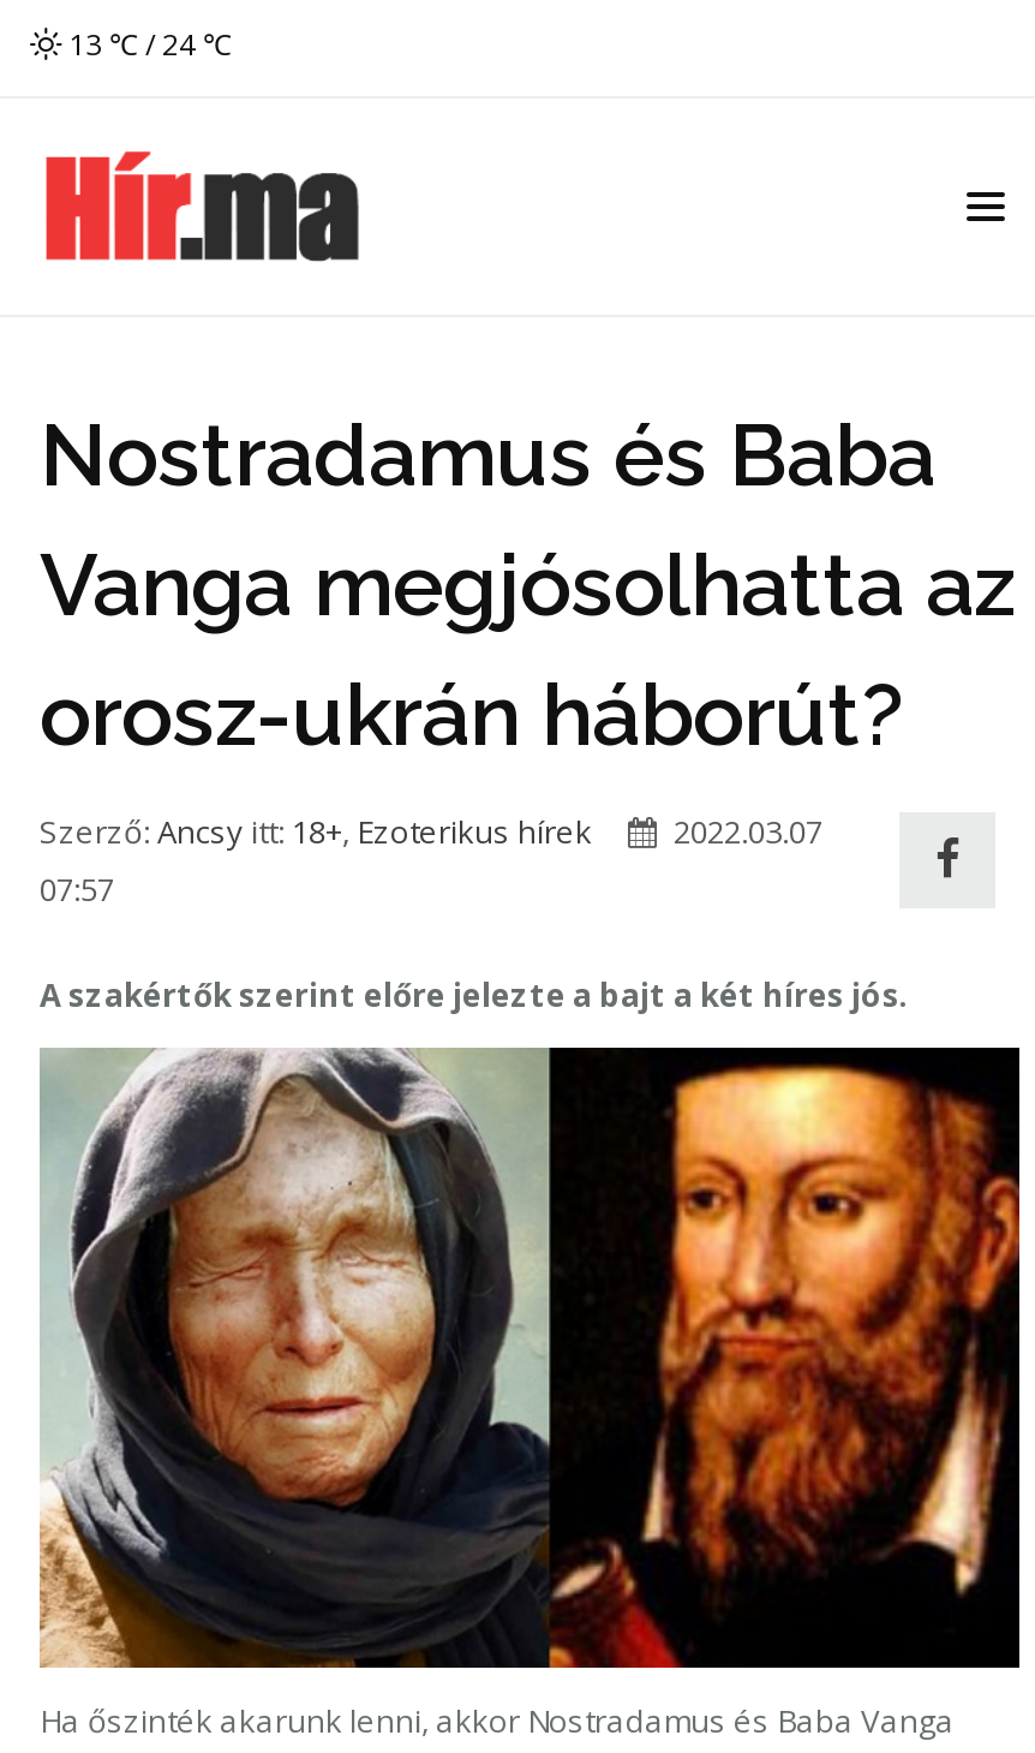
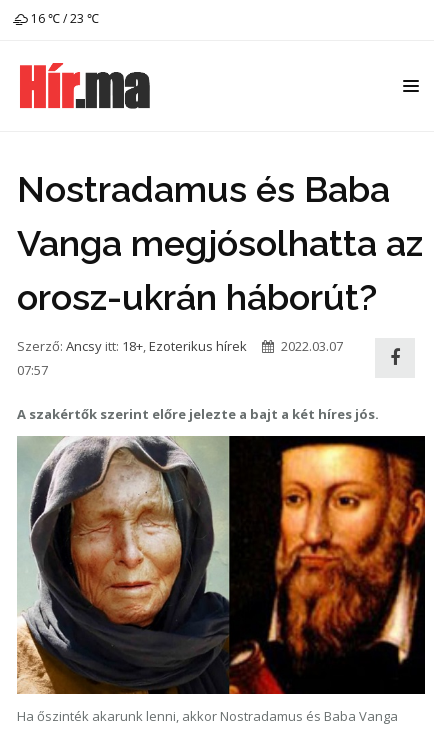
[61,24,232,65] 13 ℃ / 24 ℃ -> [28,10,99,27] 16 ℃ / 23 ℃

